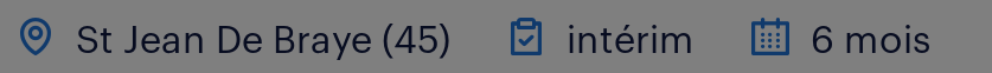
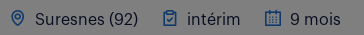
[66,22,450,59] St Jean De Braye (45) -> [31,12,138,28] Suresnes (92)
[801,22,932,59] 6 mois -> [286,12,341,28] 9 mois

